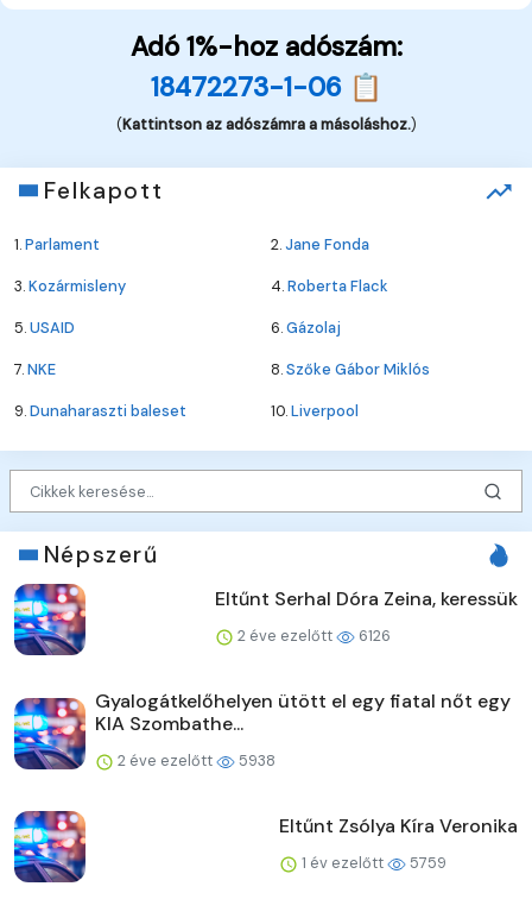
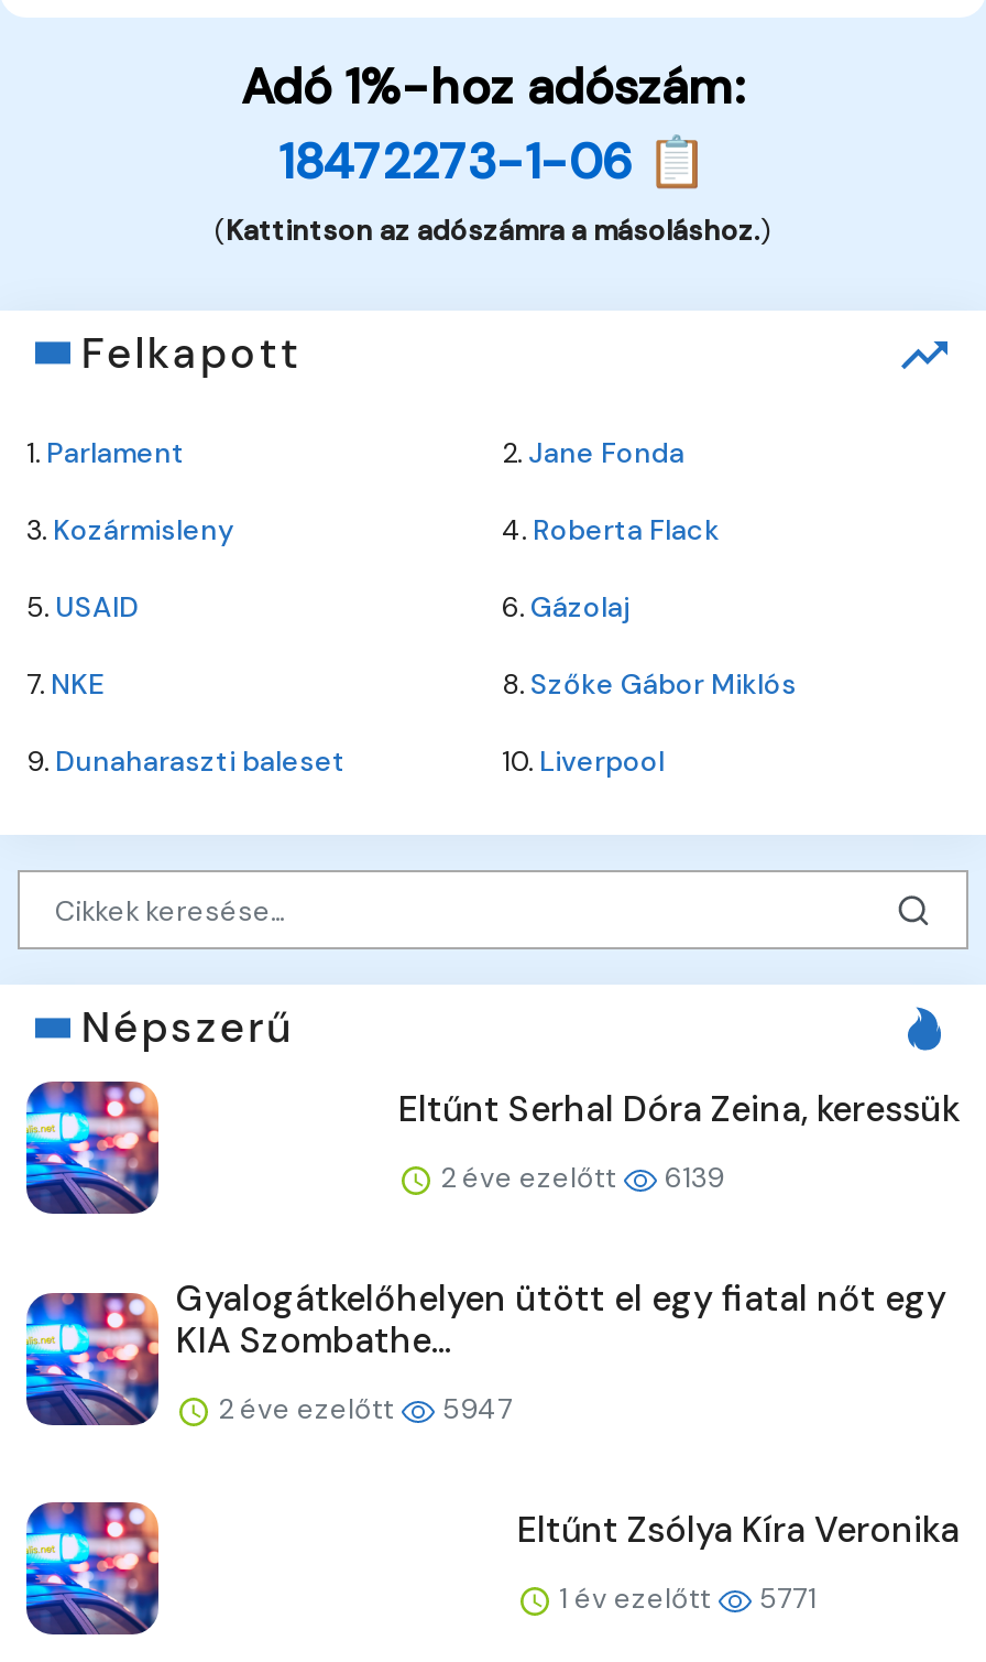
[234,626,391,646] 2 éve ezelőtt 6126 -> [434,1160,724,1197] 2 éve ezelőtt 6139
[114,751,275,771] 2 éve ezelőtt 5938 -> [211,1391,513,1428] 2 éve ezelőtt 5947
[298,853,446,873] 1 év ezelőtt 5759 -> [552,1580,817,1618] 1 év ezelőtt 5771

